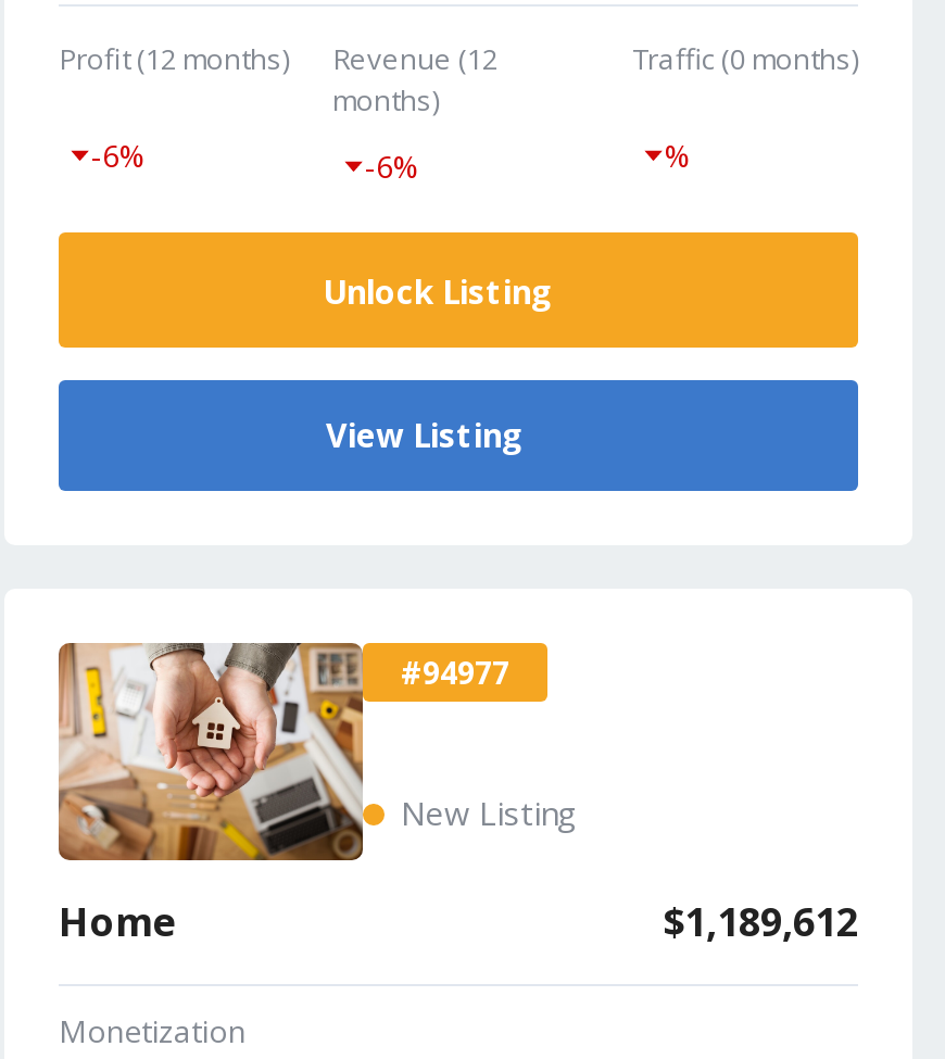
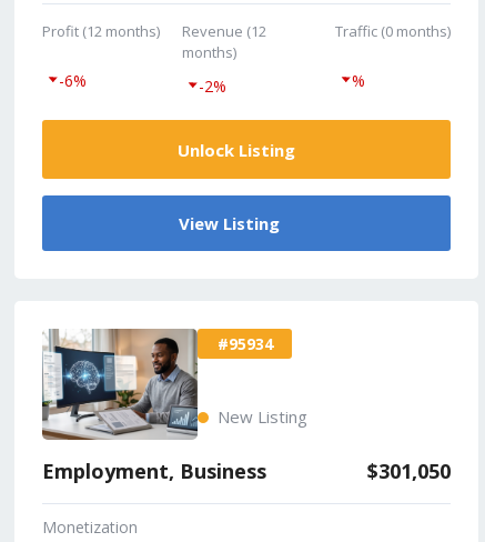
[365,146,419,187] -6% -> [199,75,226,96] -2%
[56,642,858,947] [image] | Home | $1,189,612 -> [41,328,451,485] [image] | Employment, Business | $301,050
[401,651,509,693] #94977 -> [217,334,272,355] #95934

